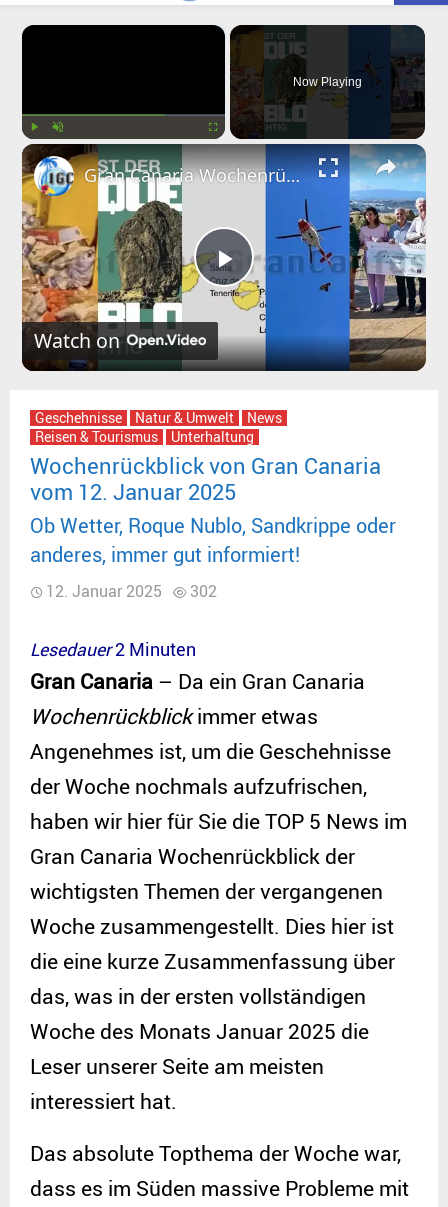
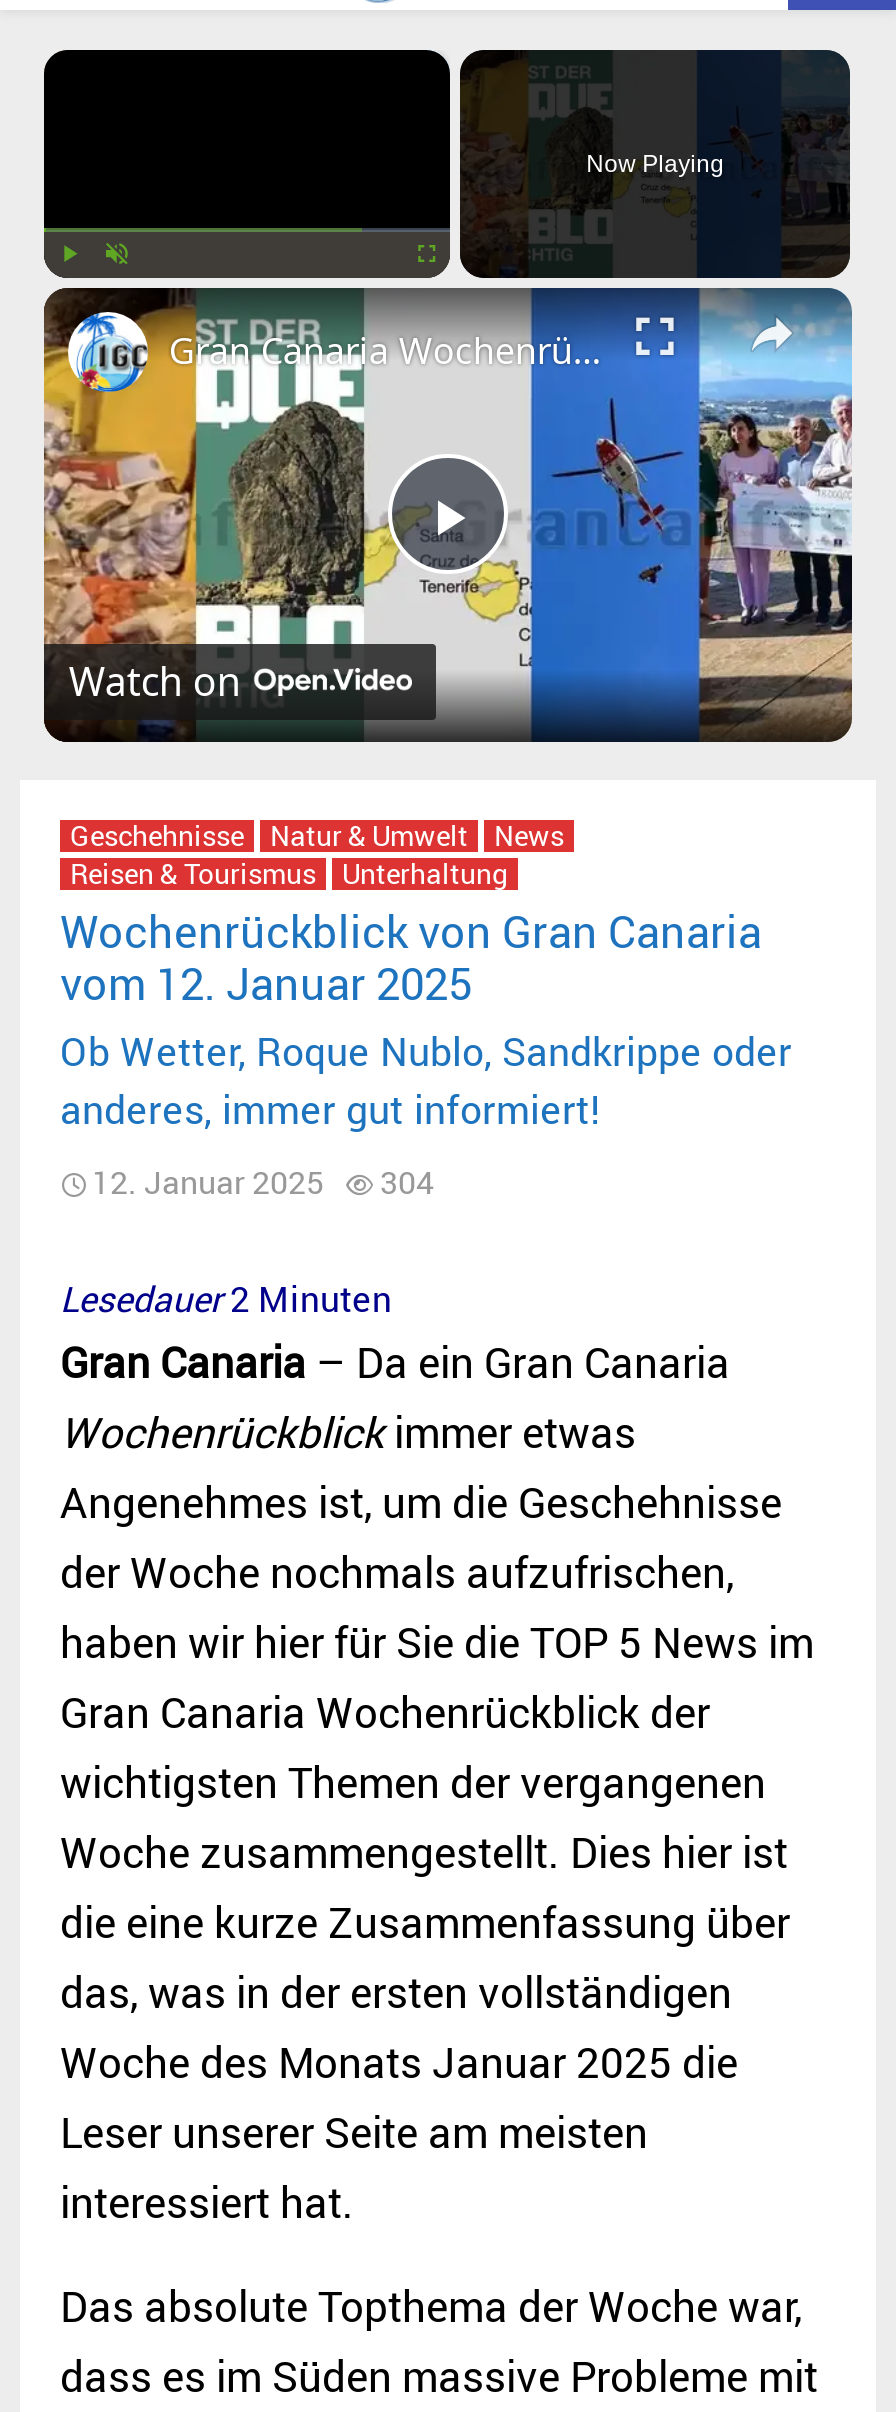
[190,580,217,602] 302 -> [380,1161,434,1205] 304

